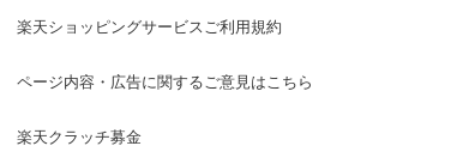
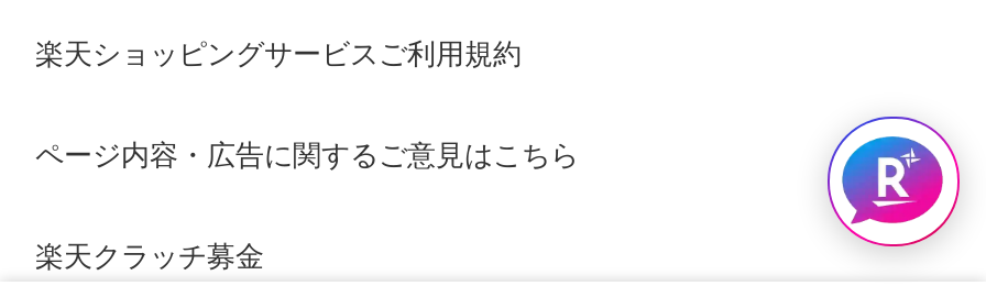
none -> [823,112,964,255] [image]

